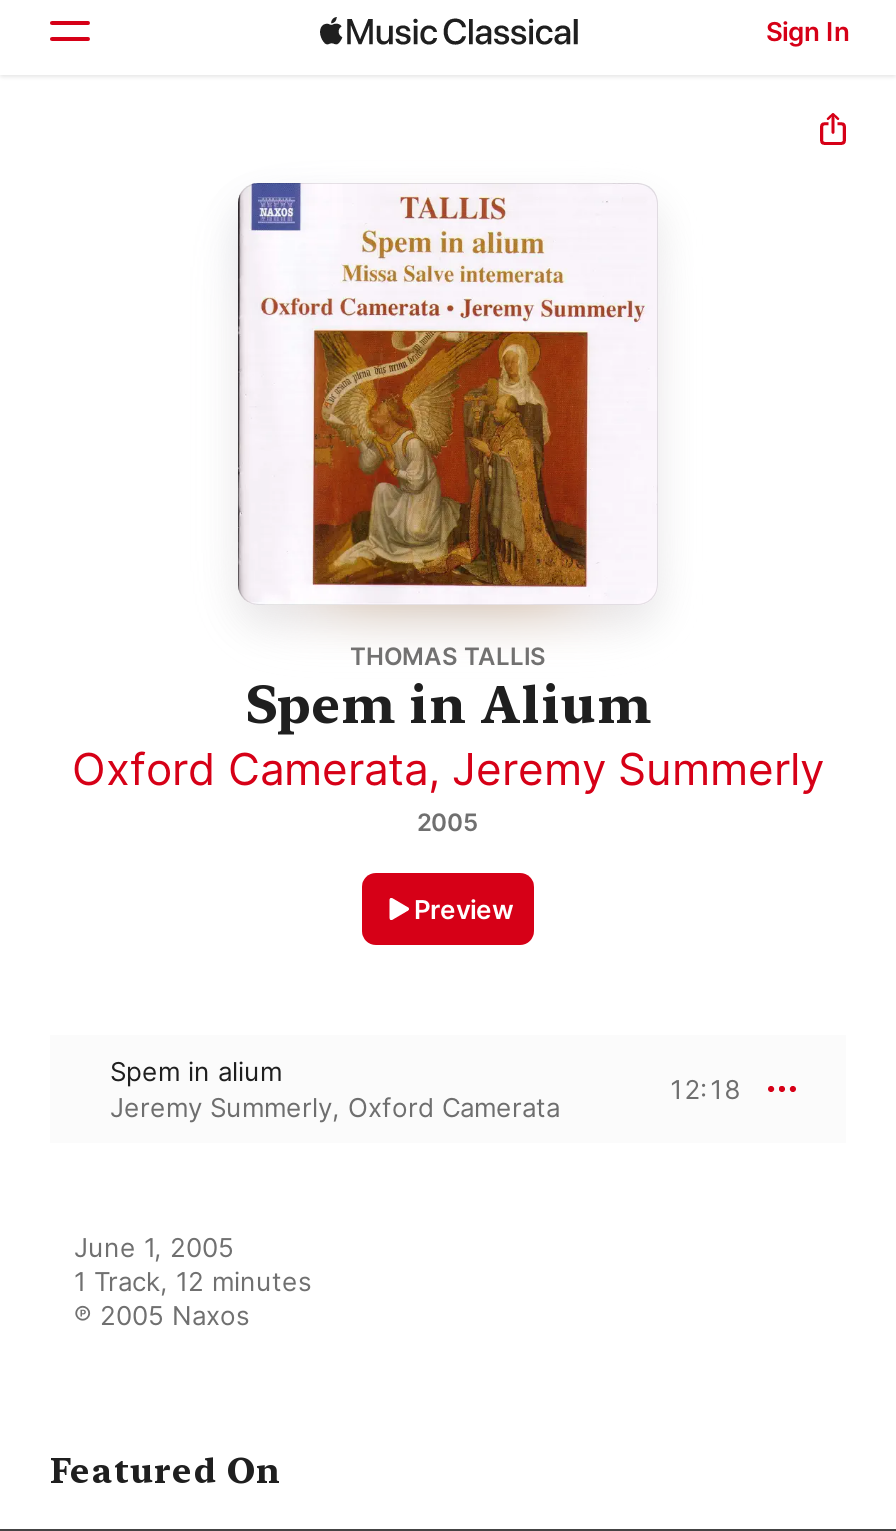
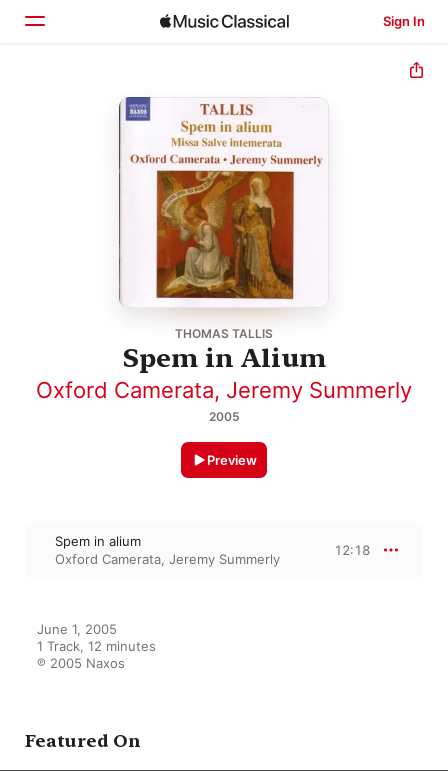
[110,1091,560,1123] Jeremy Summerly, Oxford Camerata -> [55,551,280,567] Oxford Camerata, Jeremy Summerly

